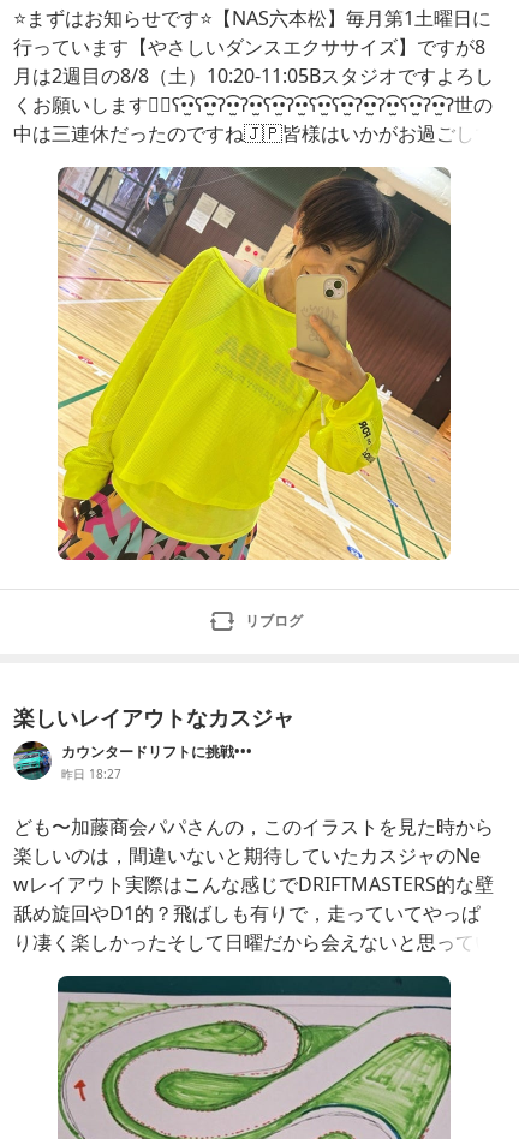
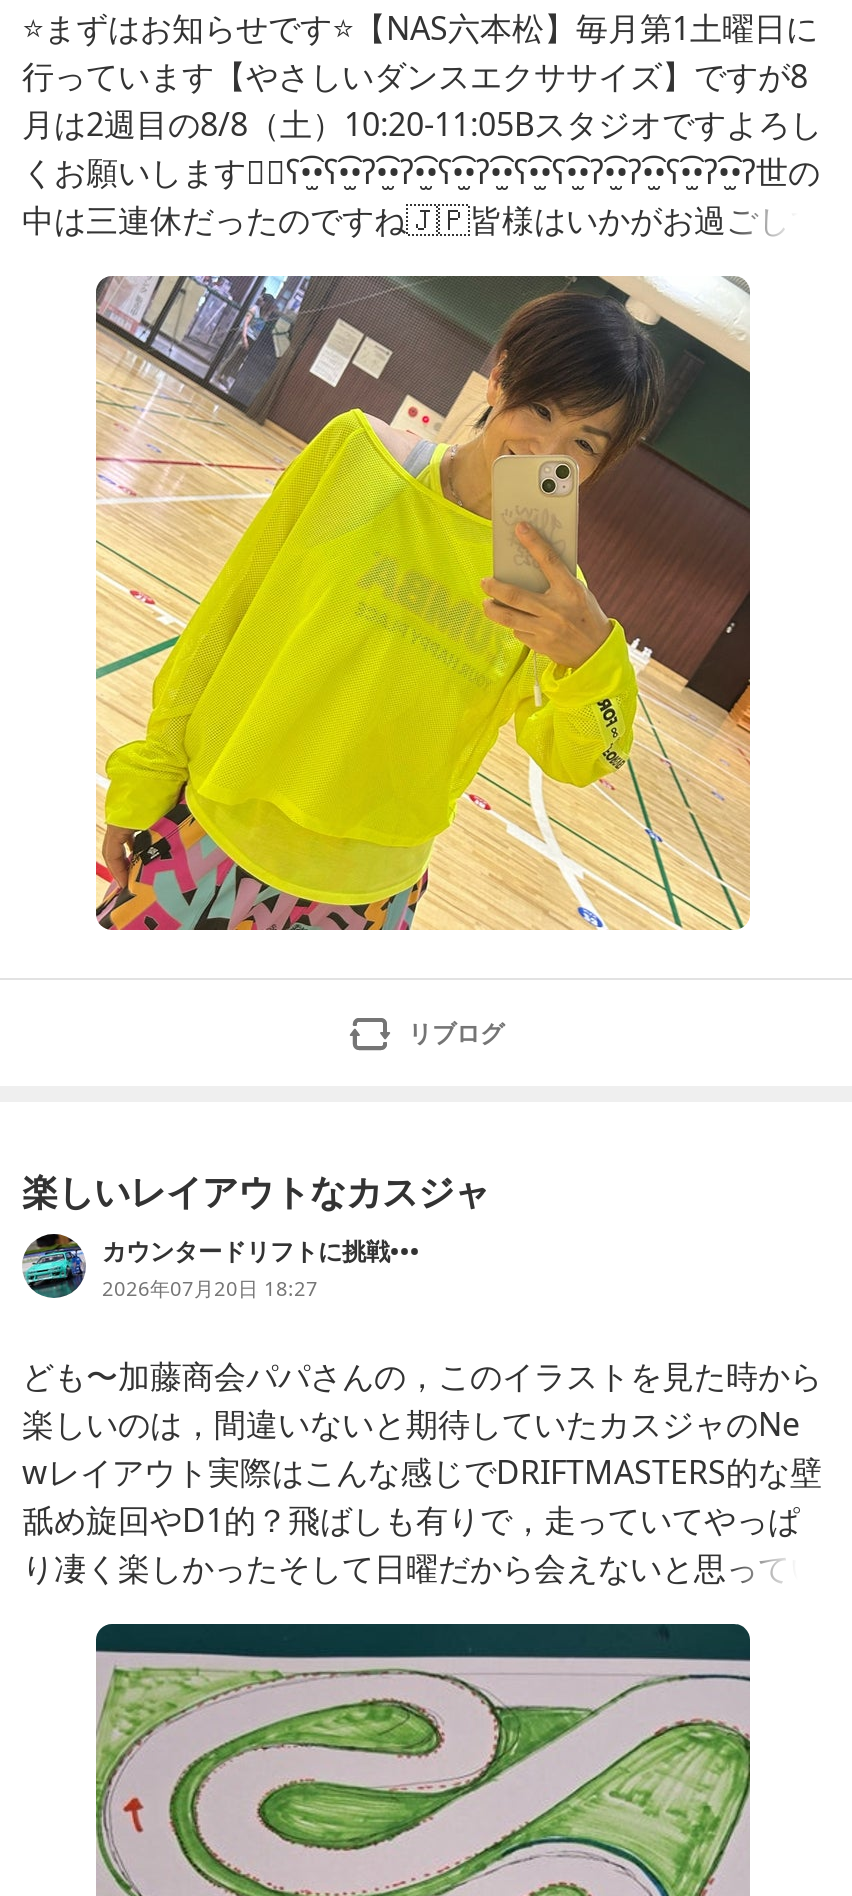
[61,766,121,782] 昨日 18:27 -> [102,1274,318,1302] 2026年07月20日 18:27

